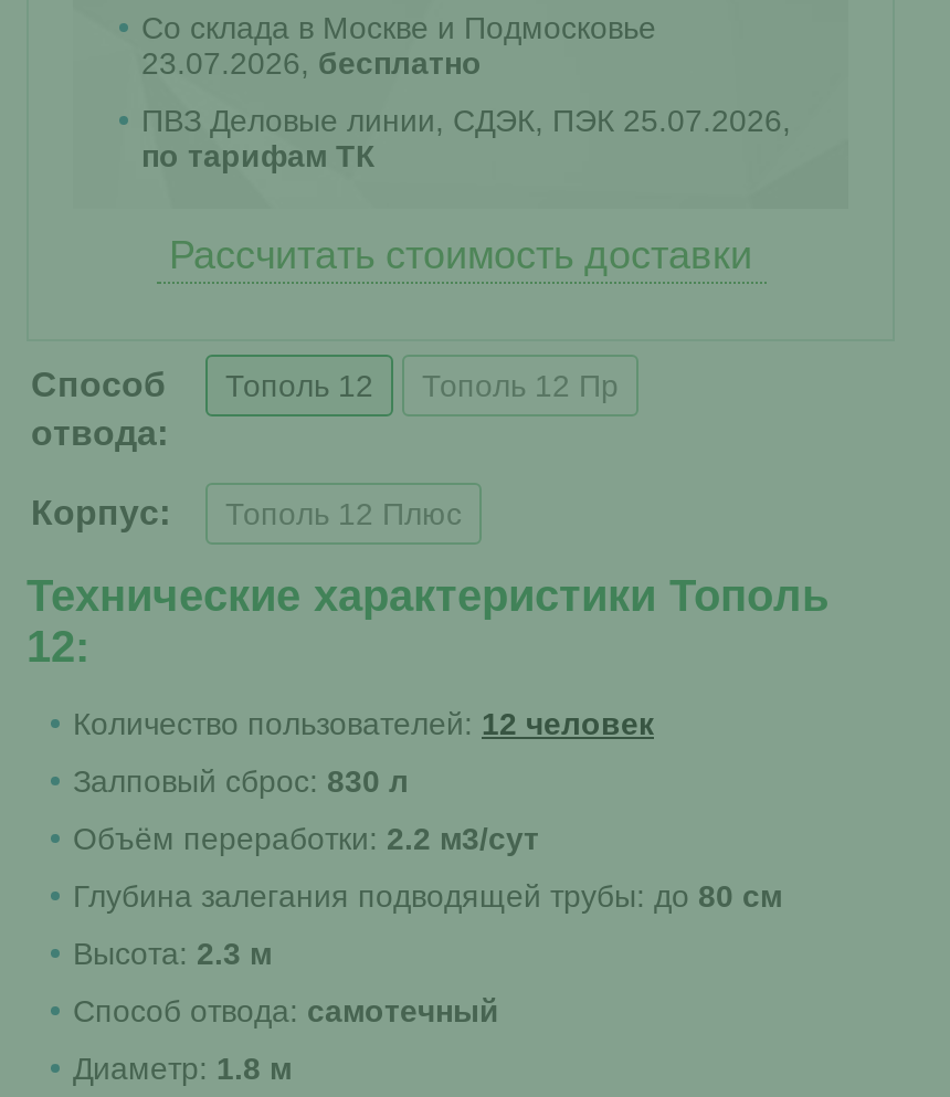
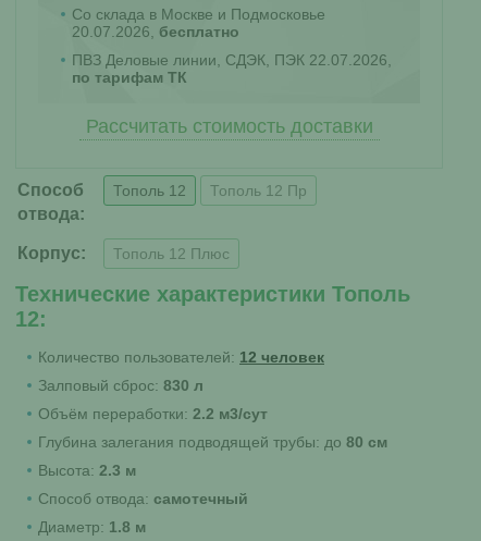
[141,45,482,81] 23.07.2026, бесплатно -> [72,23,239,40] 20.07.2026, бесплатно
[141,103,791,138] ПВЗ Деловые линии, СДЭК, ПЭК 25.07.2026, -> [72,51,392,69] ПВЗ Деловые линии, СДЭК, ПЭК 22.07.2026,

